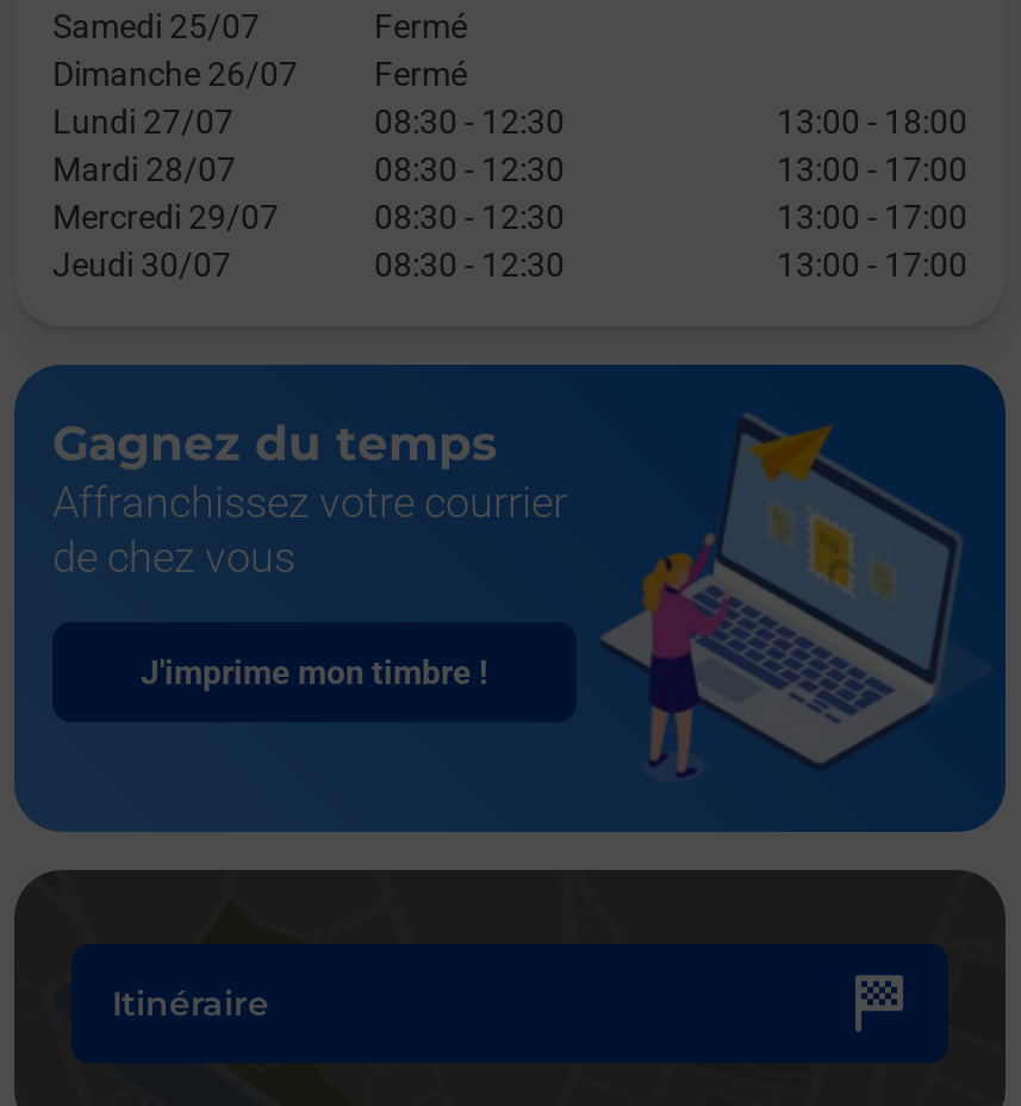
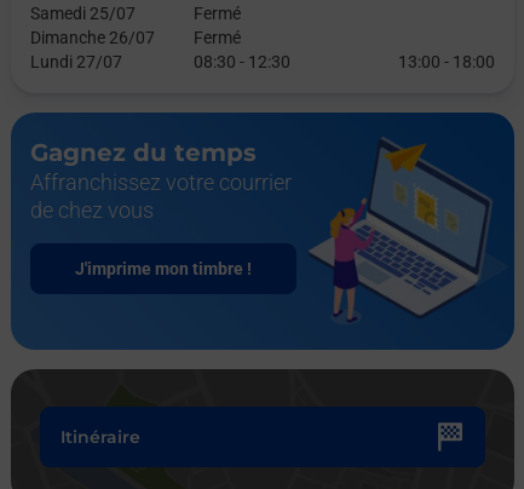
[52,150,967,284] Mardi 28/07 | 08:30 - 12:30 | 13:00 - 17:00 | Mercredi 29/07 | 08:30 - 12:30 | 13:00 - 17:00 | Jeudi 30/07 | 08:30 - 12:30 | 13:00 - 17:00 -> none

